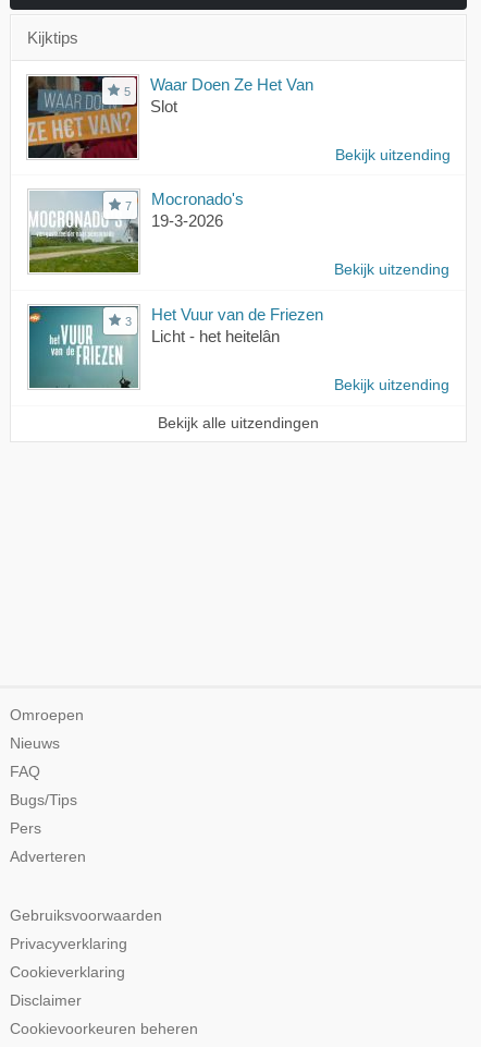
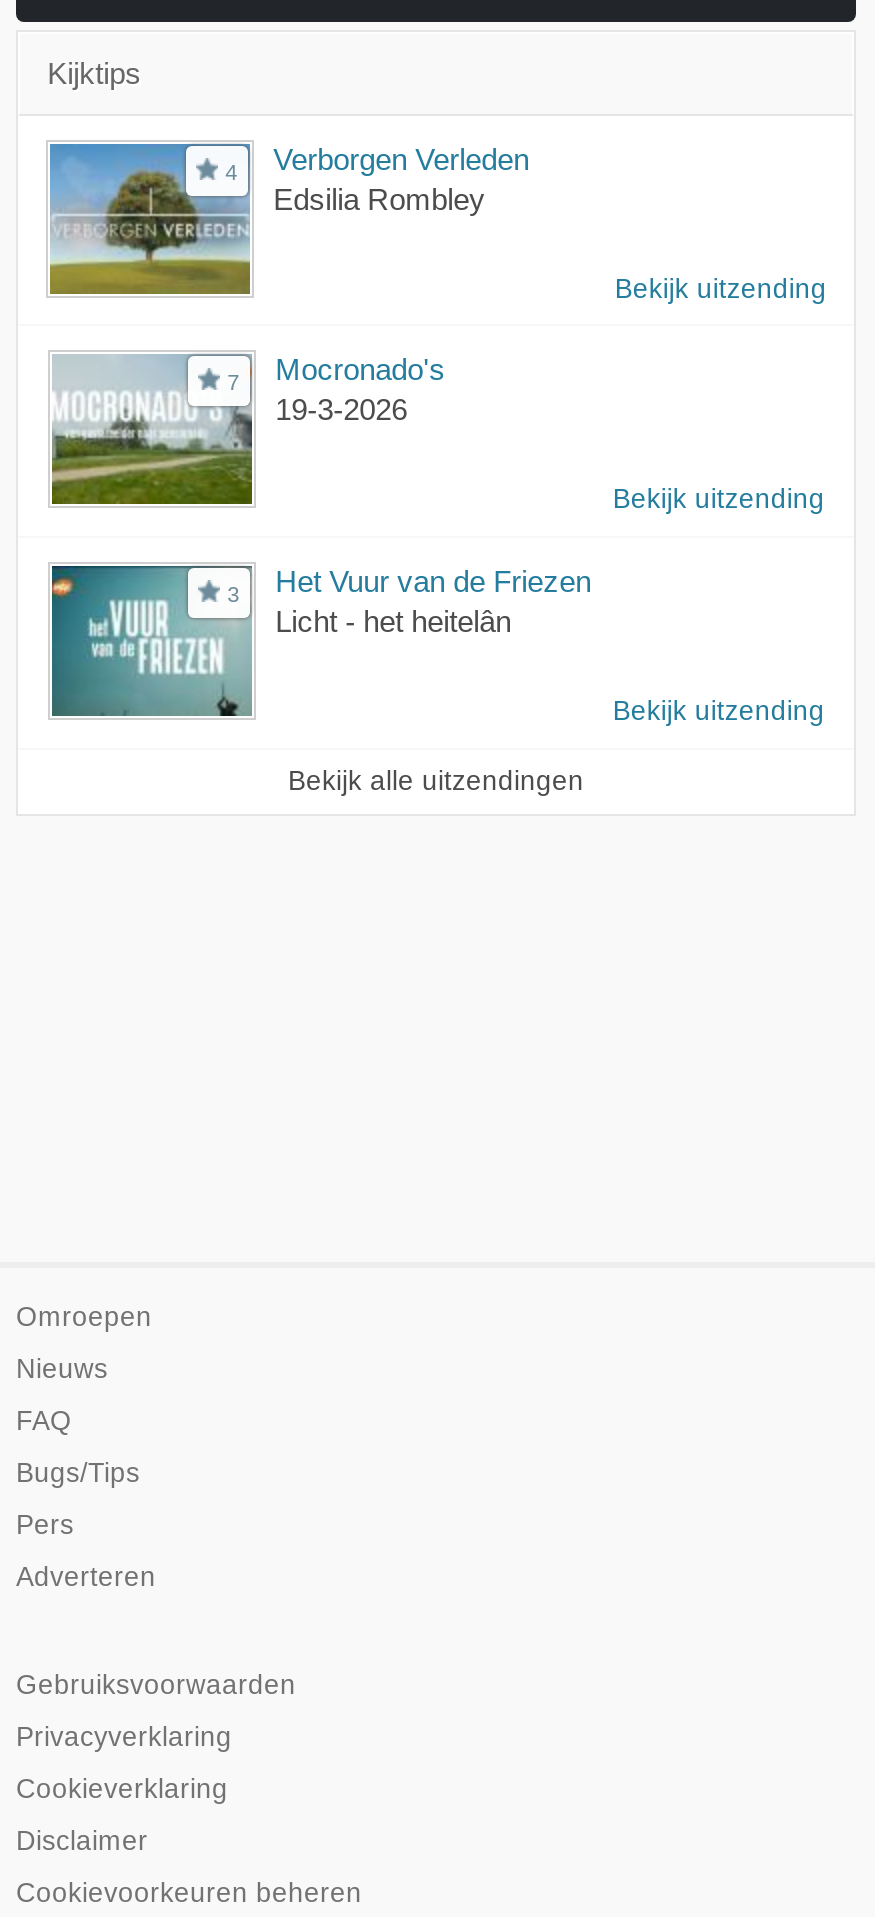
[27,75,313,159] [image] | 5 | Waar Doen Ze Het Van | Slot -> [48,142,529,296] [image] | 4 | Verborgen Verleden | Edsilia Rombley

